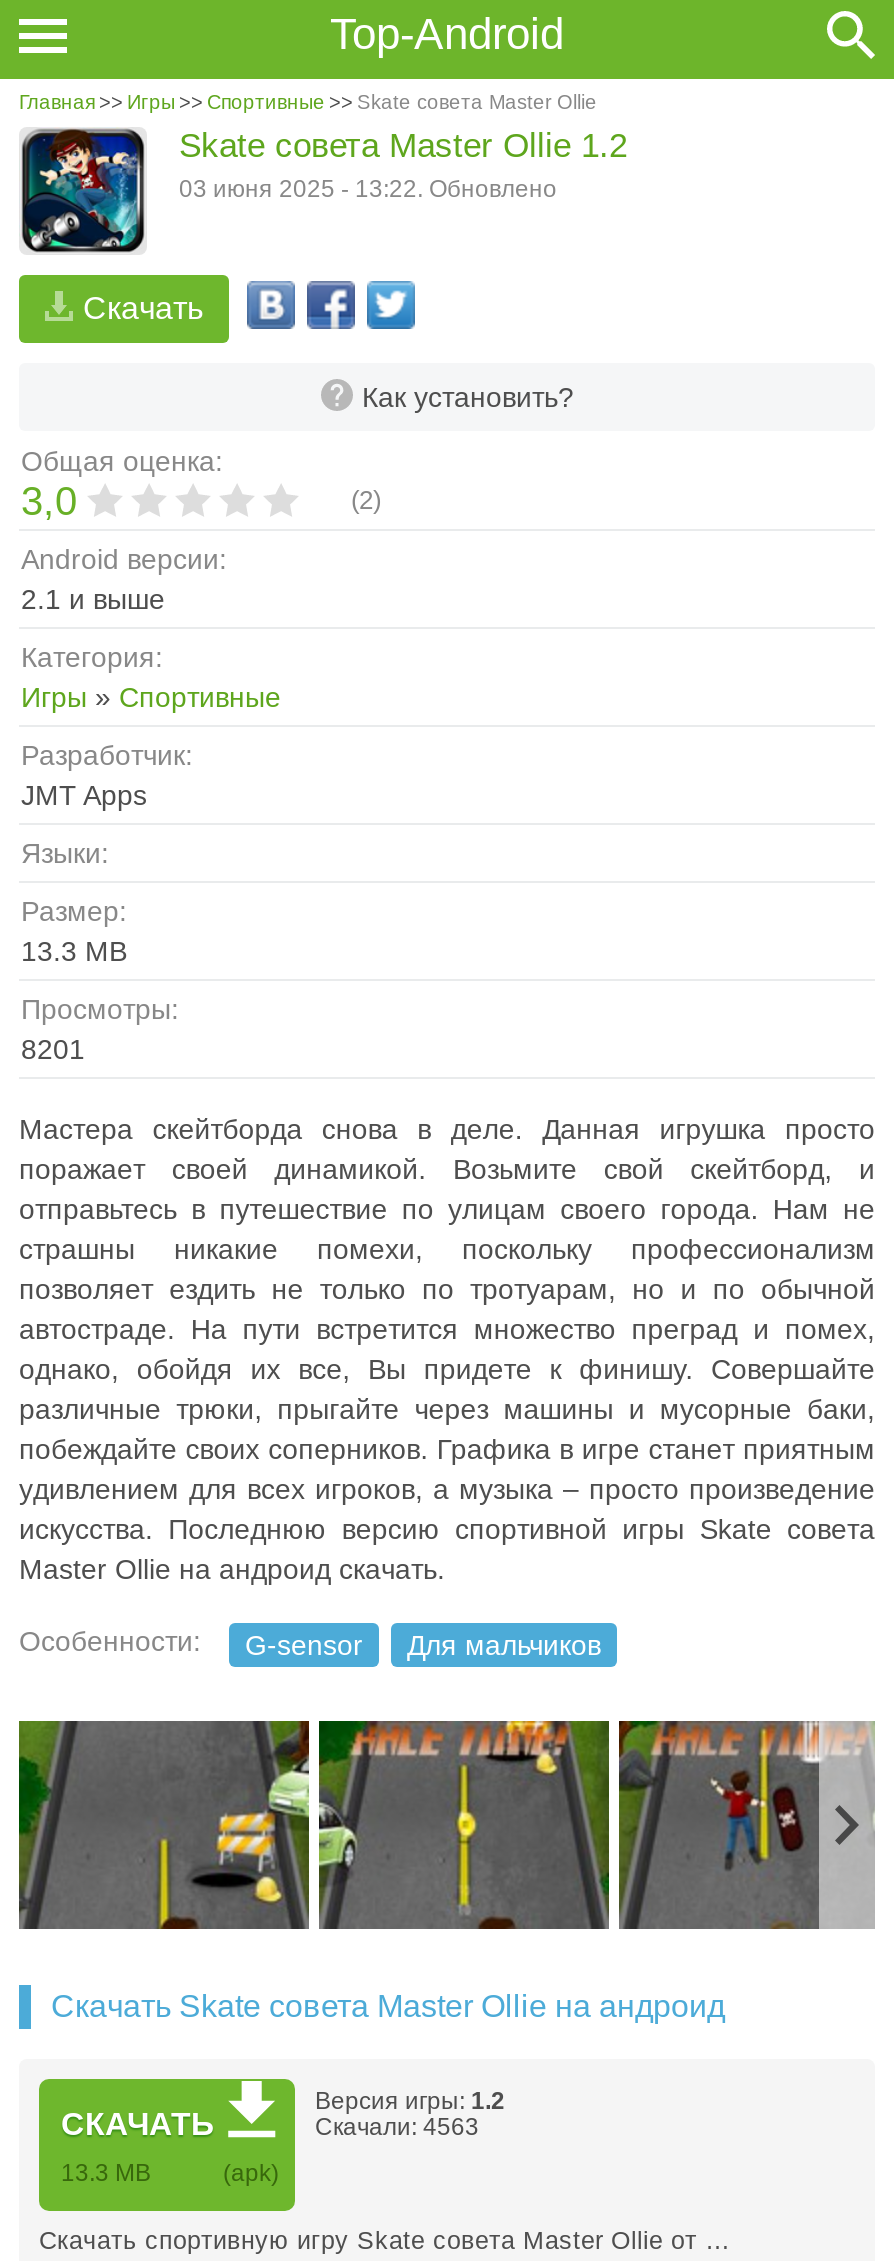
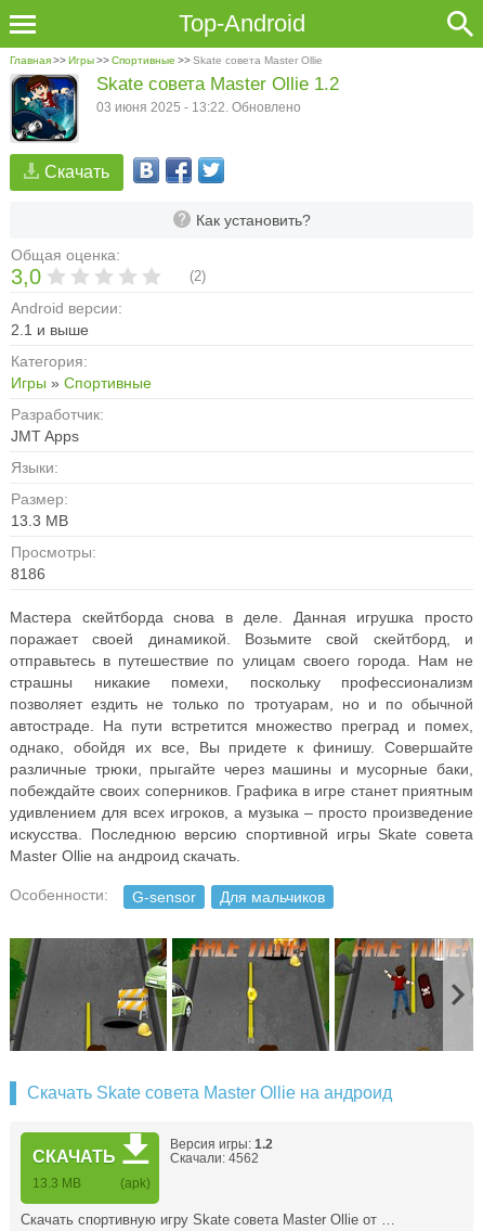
[21,1033,85,1065] 8201 -> [11,565,45,582] 8186
[315,2113,479,2141] Скачали: 4563 -> [170,1151,259,1166] Скачали: 4562

